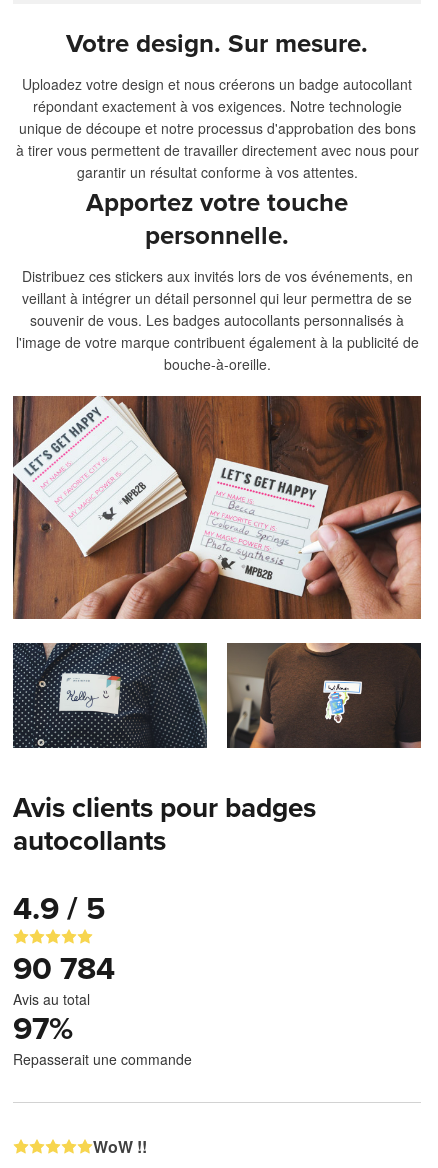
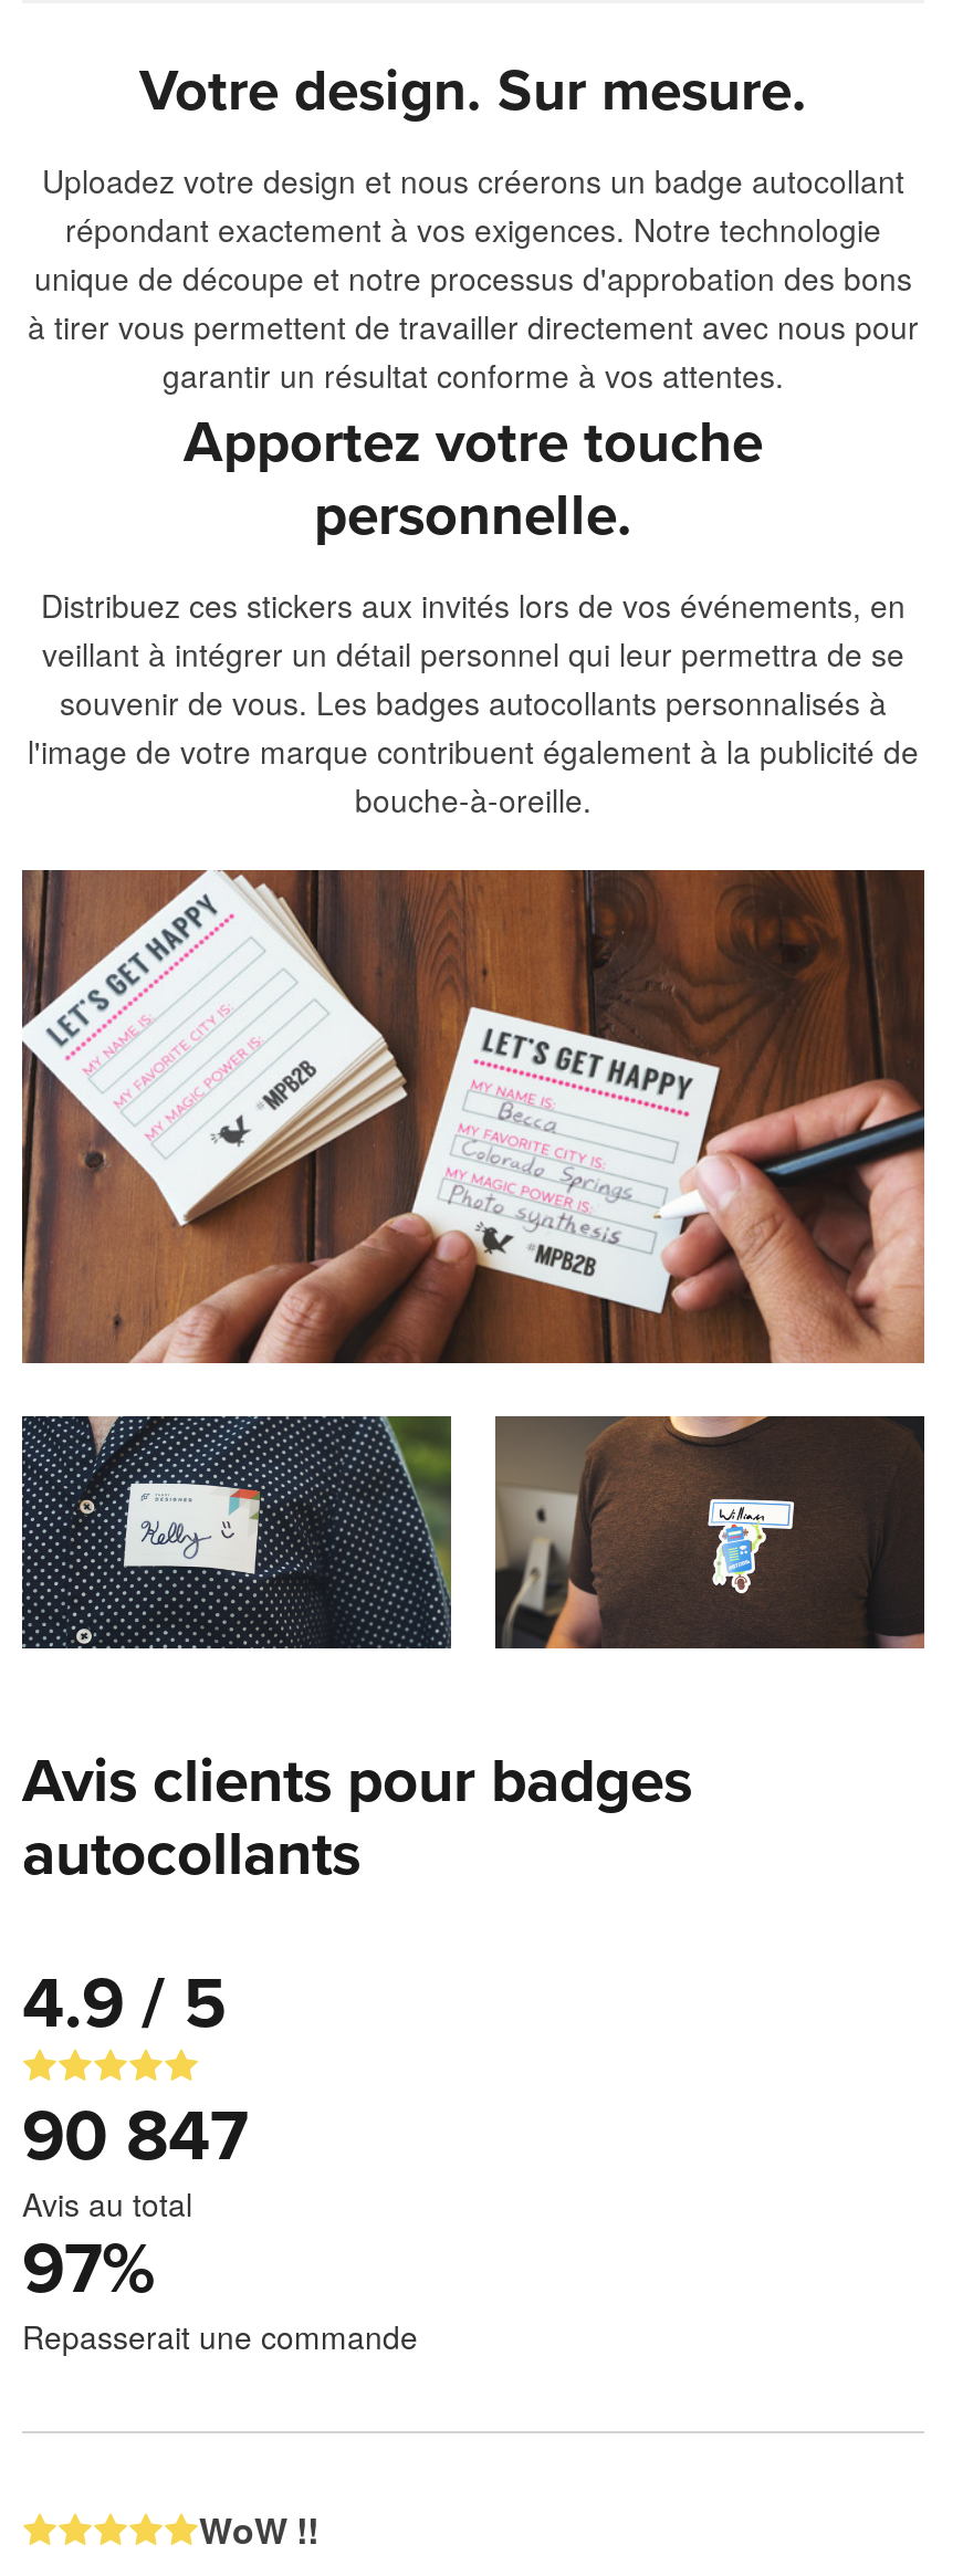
[13,950,115,988] 90 784 -> [22,2096,248,2180] 90 847

